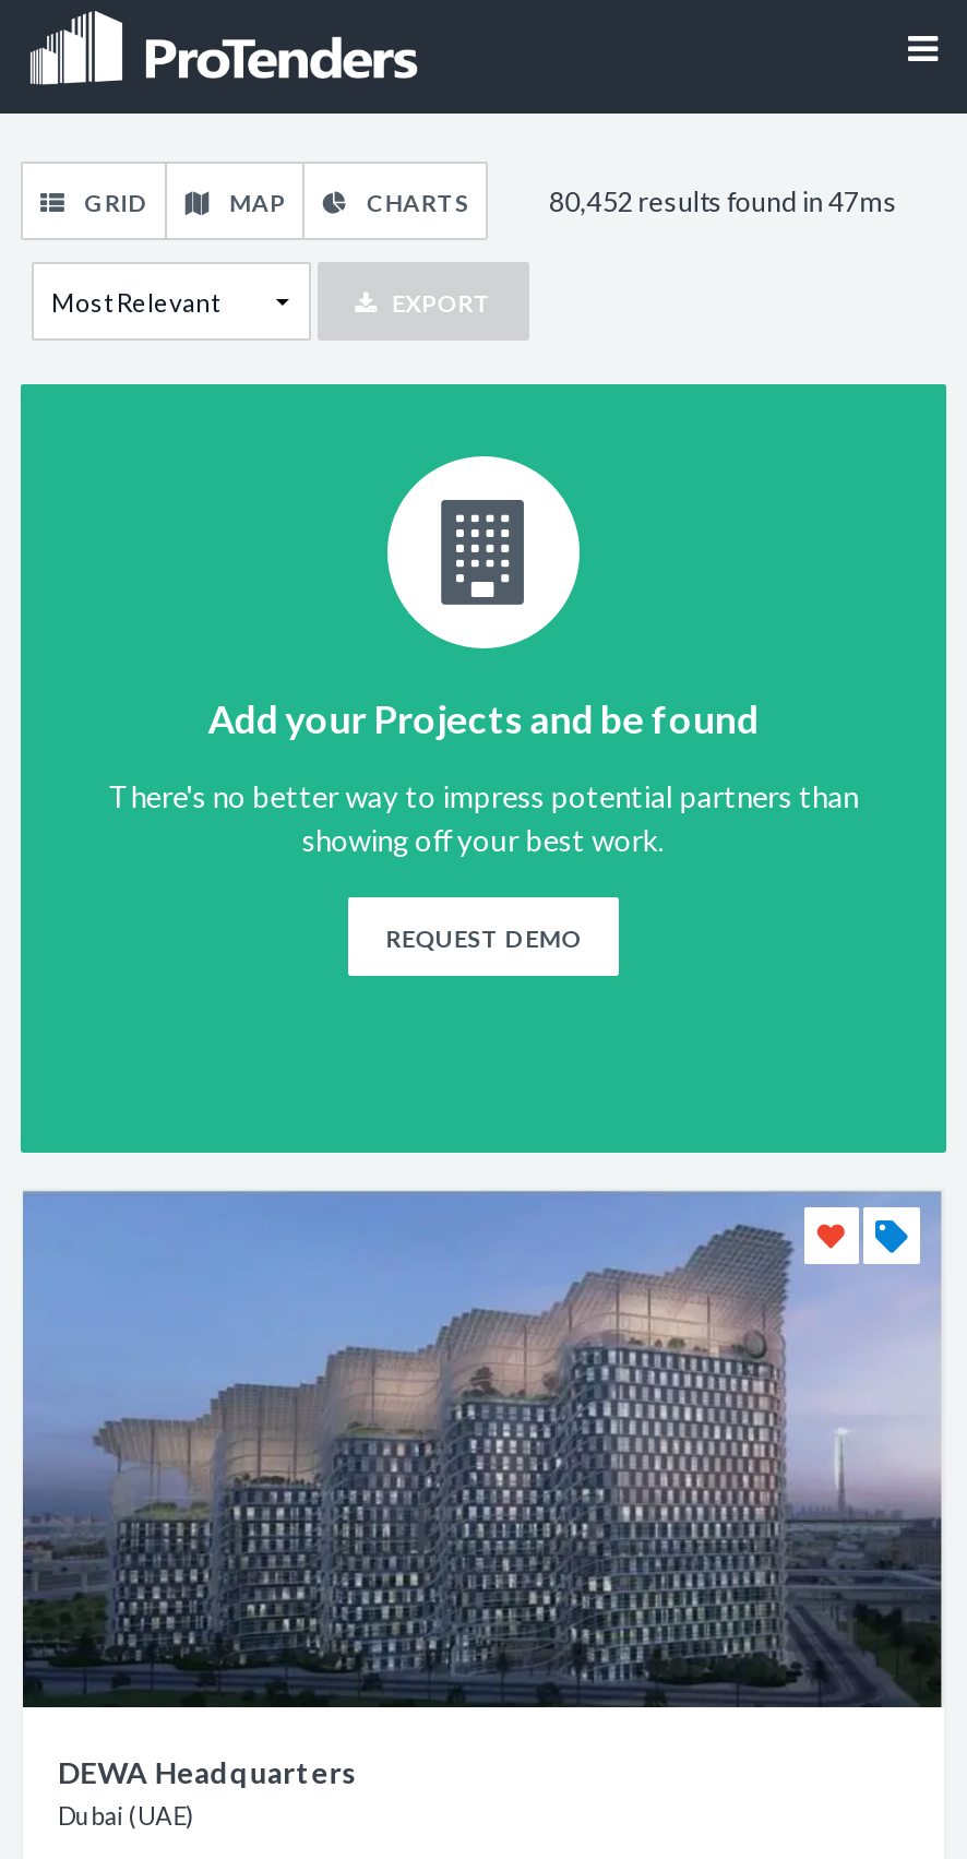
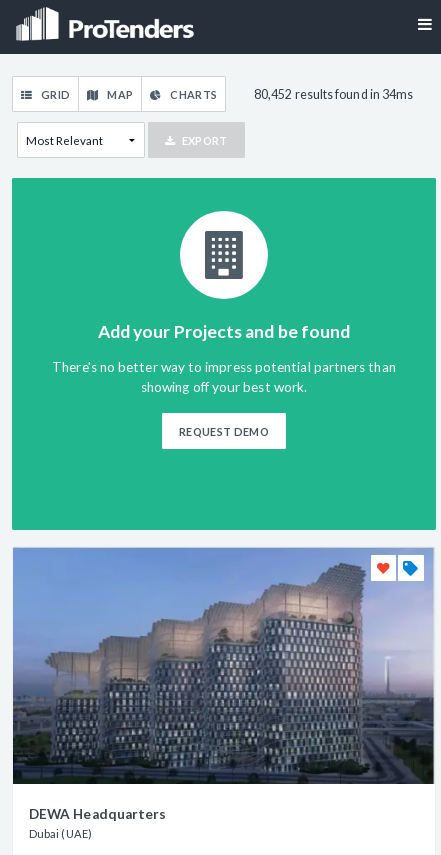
[549,185,897,218] 80,452 results found in 47ms -> [254,87,413,102] 80,452 results found in 34ms

